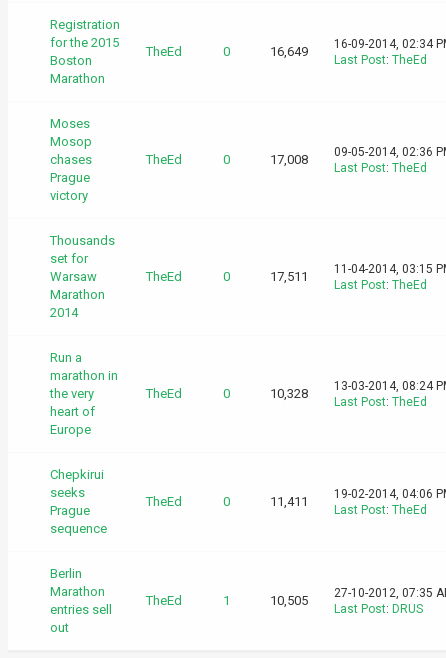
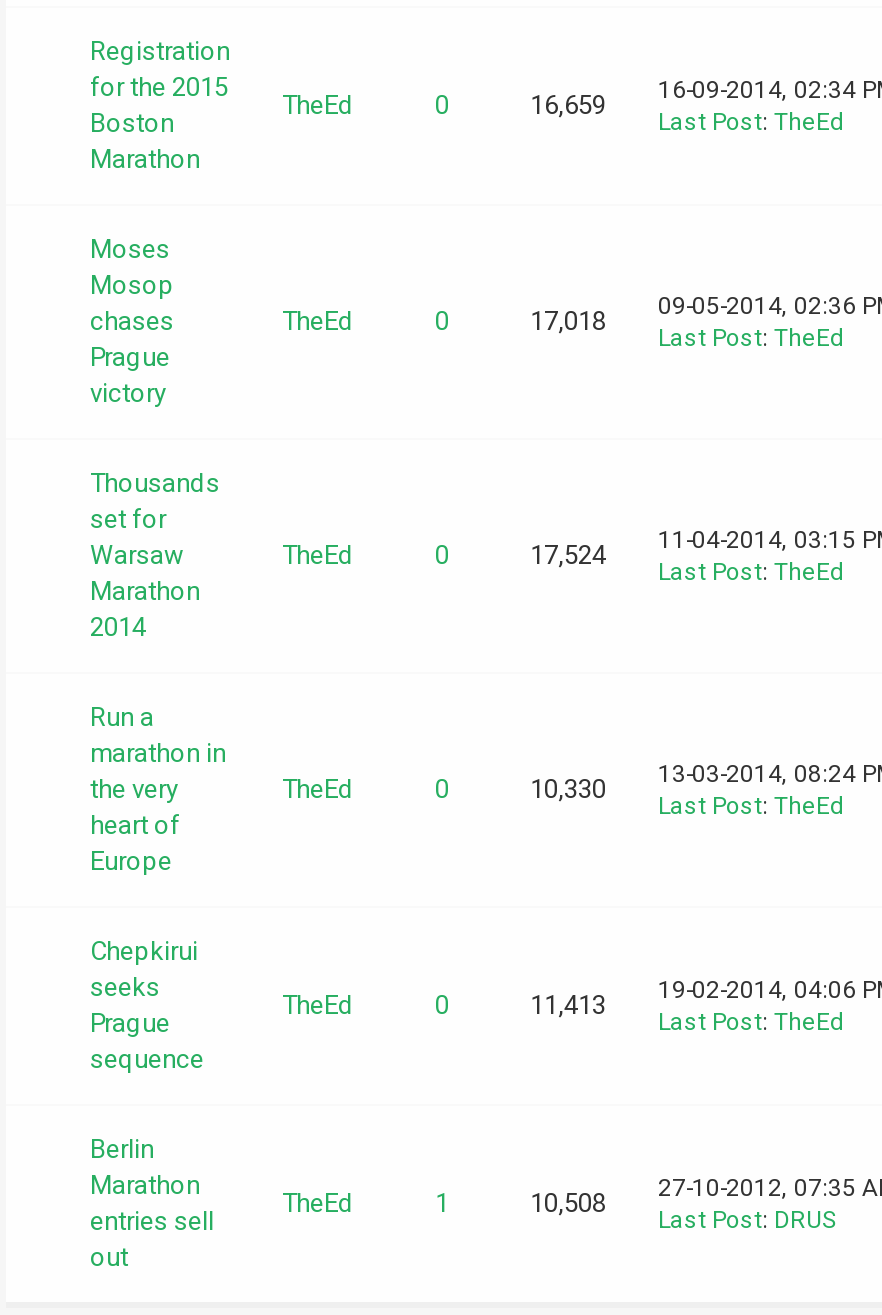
[270,44,308,59] 16,649 -> [530,90,606,120] 16,659
[270,152,308,167] 17,008 -> [530,306,606,336] 17,018
[270,269,308,284] 17,511 -> [530,540,606,570] 17,524
[270,386,308,401] 10,328 -> [530,774,606,804] 10,330
[270,494,308,509] 11,411 -> [530,990,606,1020] 11,413
[270,593,308,608] 10,505 -> [530,1188,606,1218] 10,508

